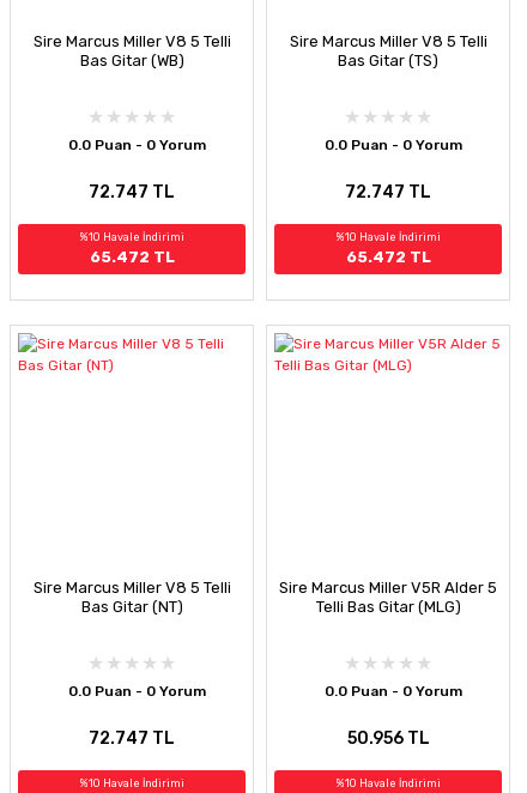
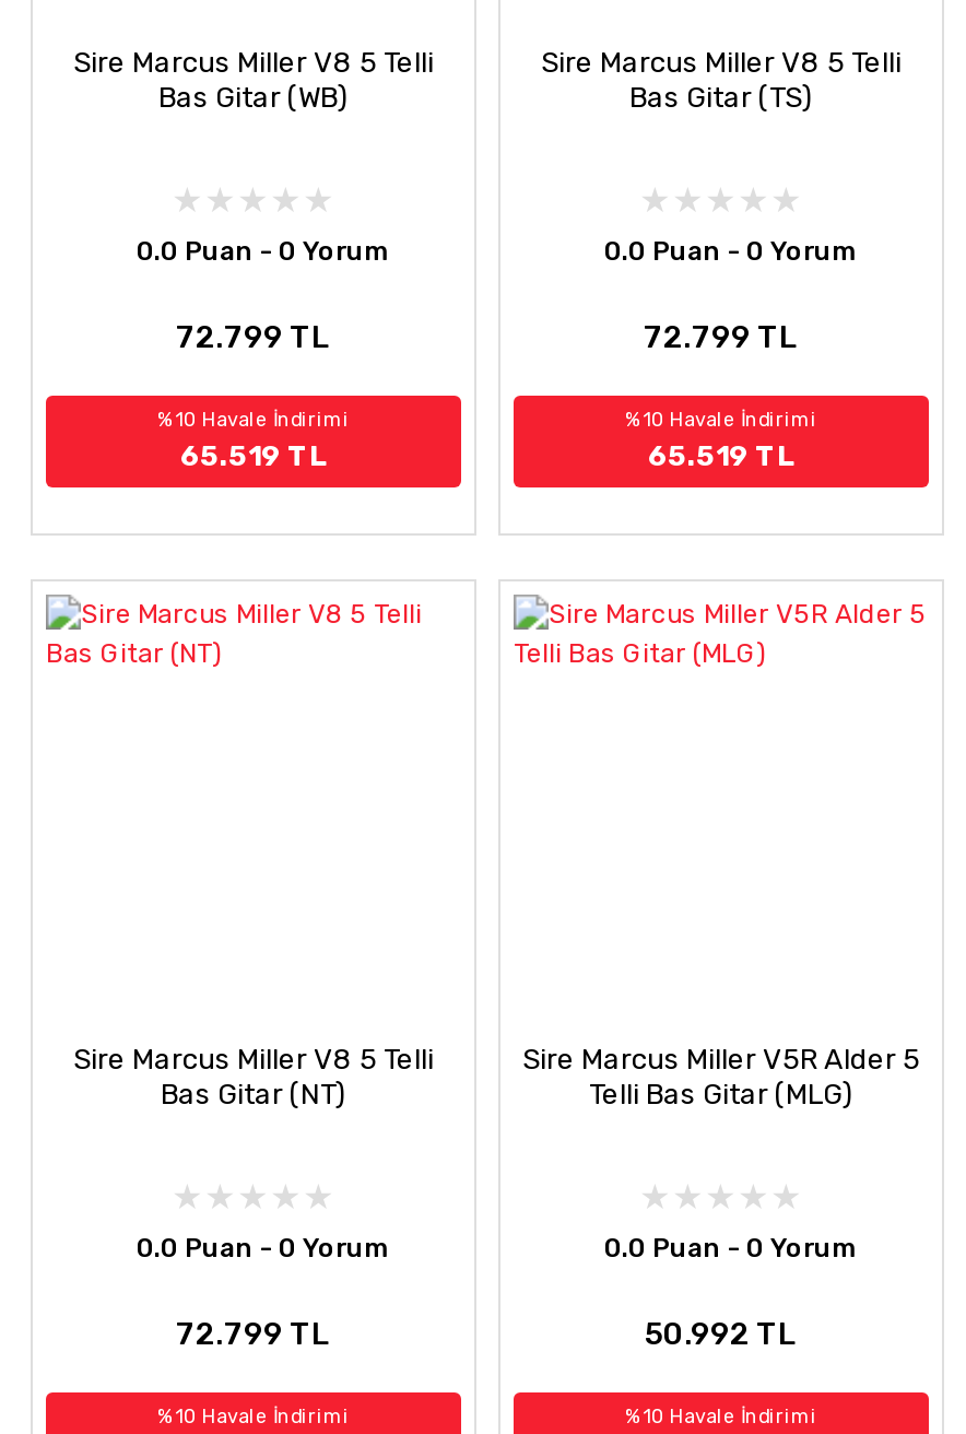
[89,182,175,202] 72.747 TL -> [176,319,331,356] 72.799 TL
[345,182,431,202] 72.747 TL -> [644,319,799,356] 72.799 TL
[89,248,174,266] 65.472 TL -> [180,439,327,472] 65.519 TL
[346,248,431,266] 65.472 TL -> [648,439,794,472] 65.519 TL
[89,728,175,748] 72.747 TL -> [176,1316,331,1353] 72.799 TL
[347,728,429,748] 50.956 TL -> [645,1316,798,1353] 50.992 TL

